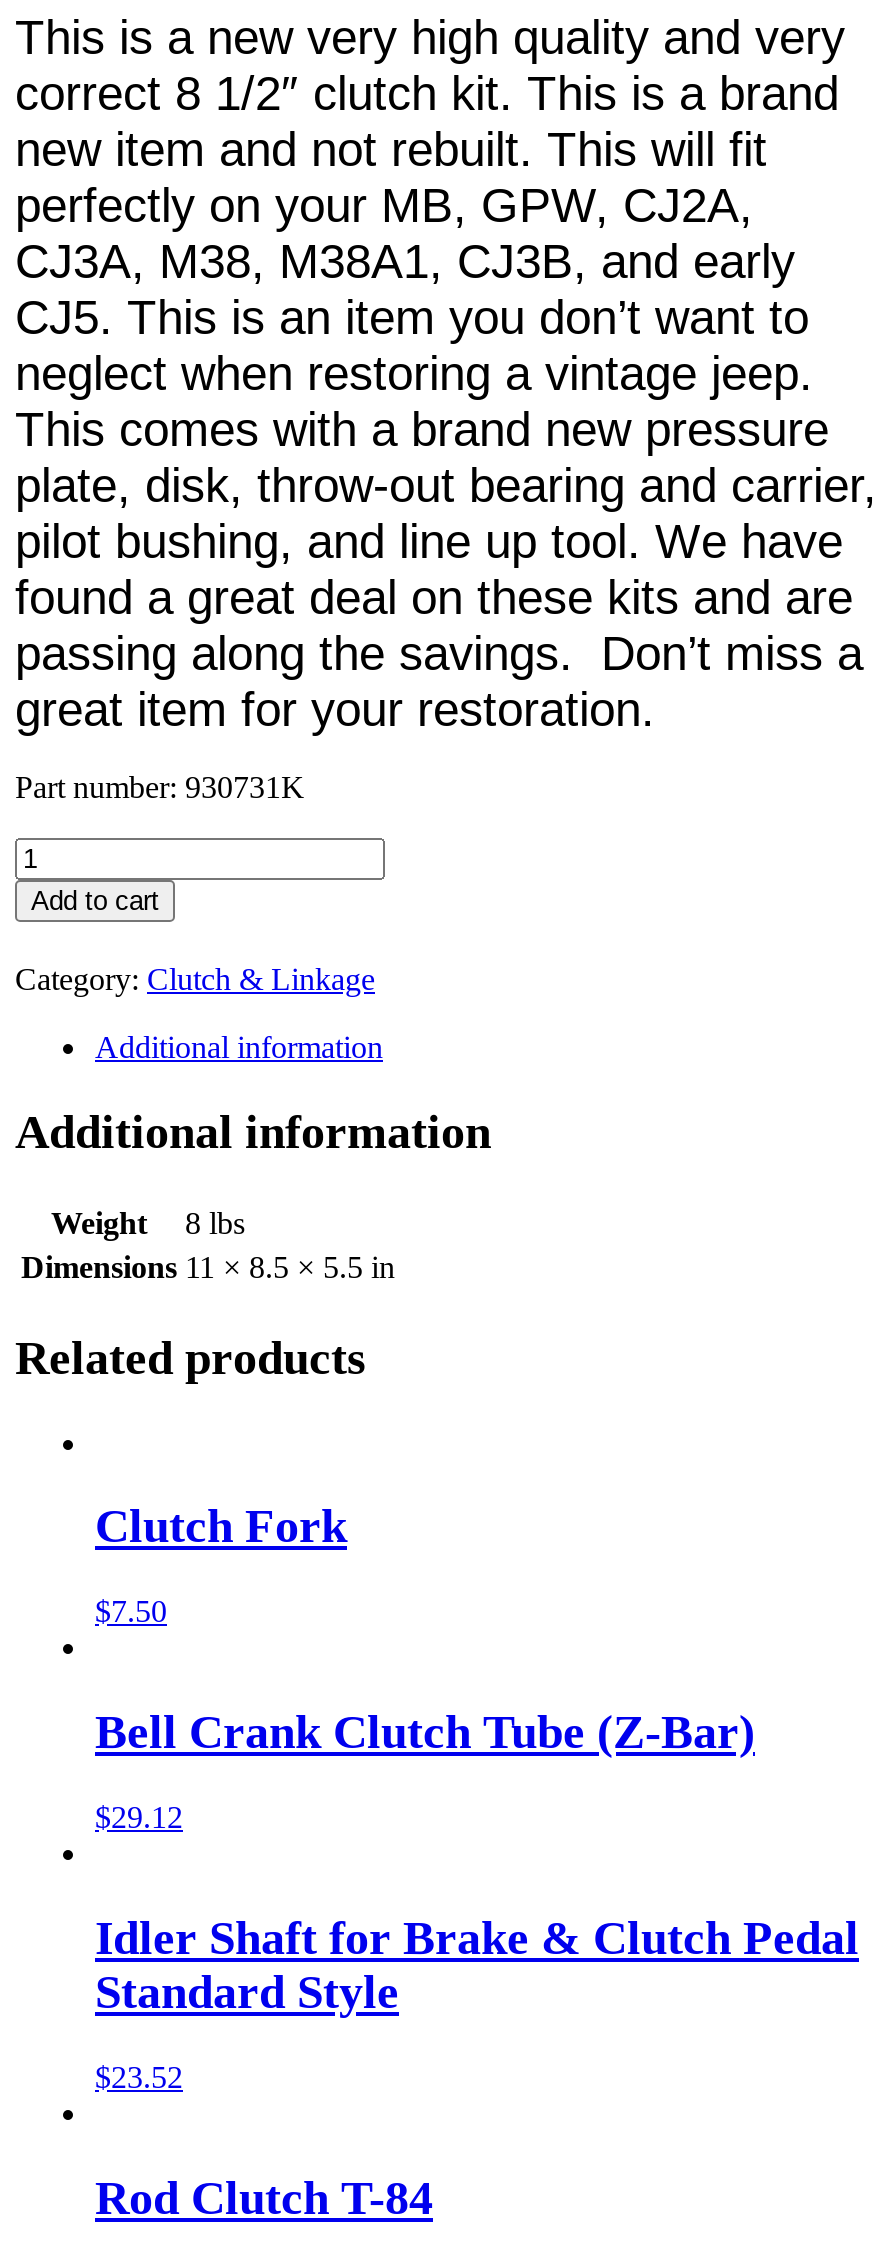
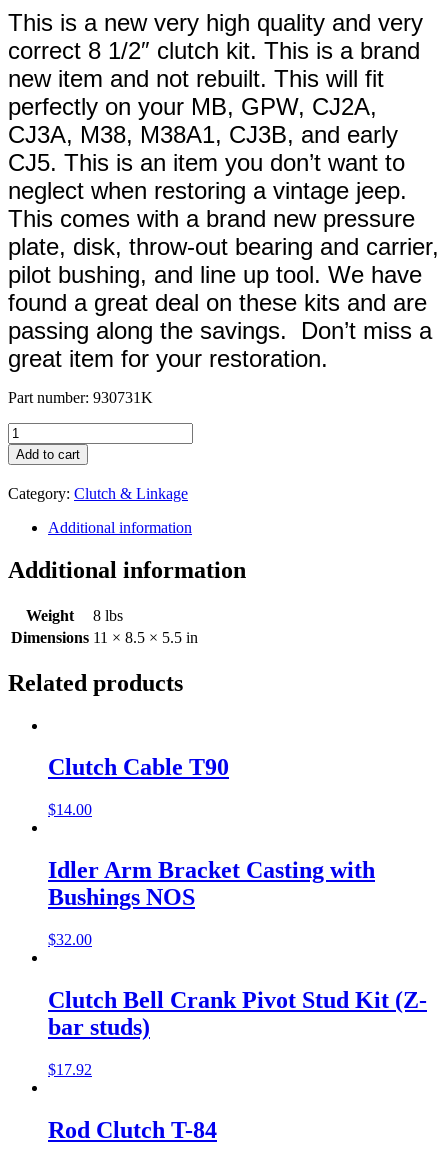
[95,1501,347,1553] Clutch Fork -> [48,754,229,780] Clutch Cable T90
[95,1595,167,1629] $7.50 -> [48,801,92,818] $14.00
[95,1706,755,1758] Bell Crank Clutch Tube (Z-Bar) -> [48,857,375,910] Idler Arm Bracket Casting with | Bushings NOS
[95,1800,183,1834] $29.12 -> [48,931,92,948] $32.00
[95,1912,859,2018] Idler Shaft for Brake & Clutch Pedal | Standard Style -> [48,987,427,1040] Clutch Bell Crank Pivot Stud Kit (Z- | bar studs)
[95,2060,183,2094] $23.52 -> [48,1061,92,1078] $17.92

